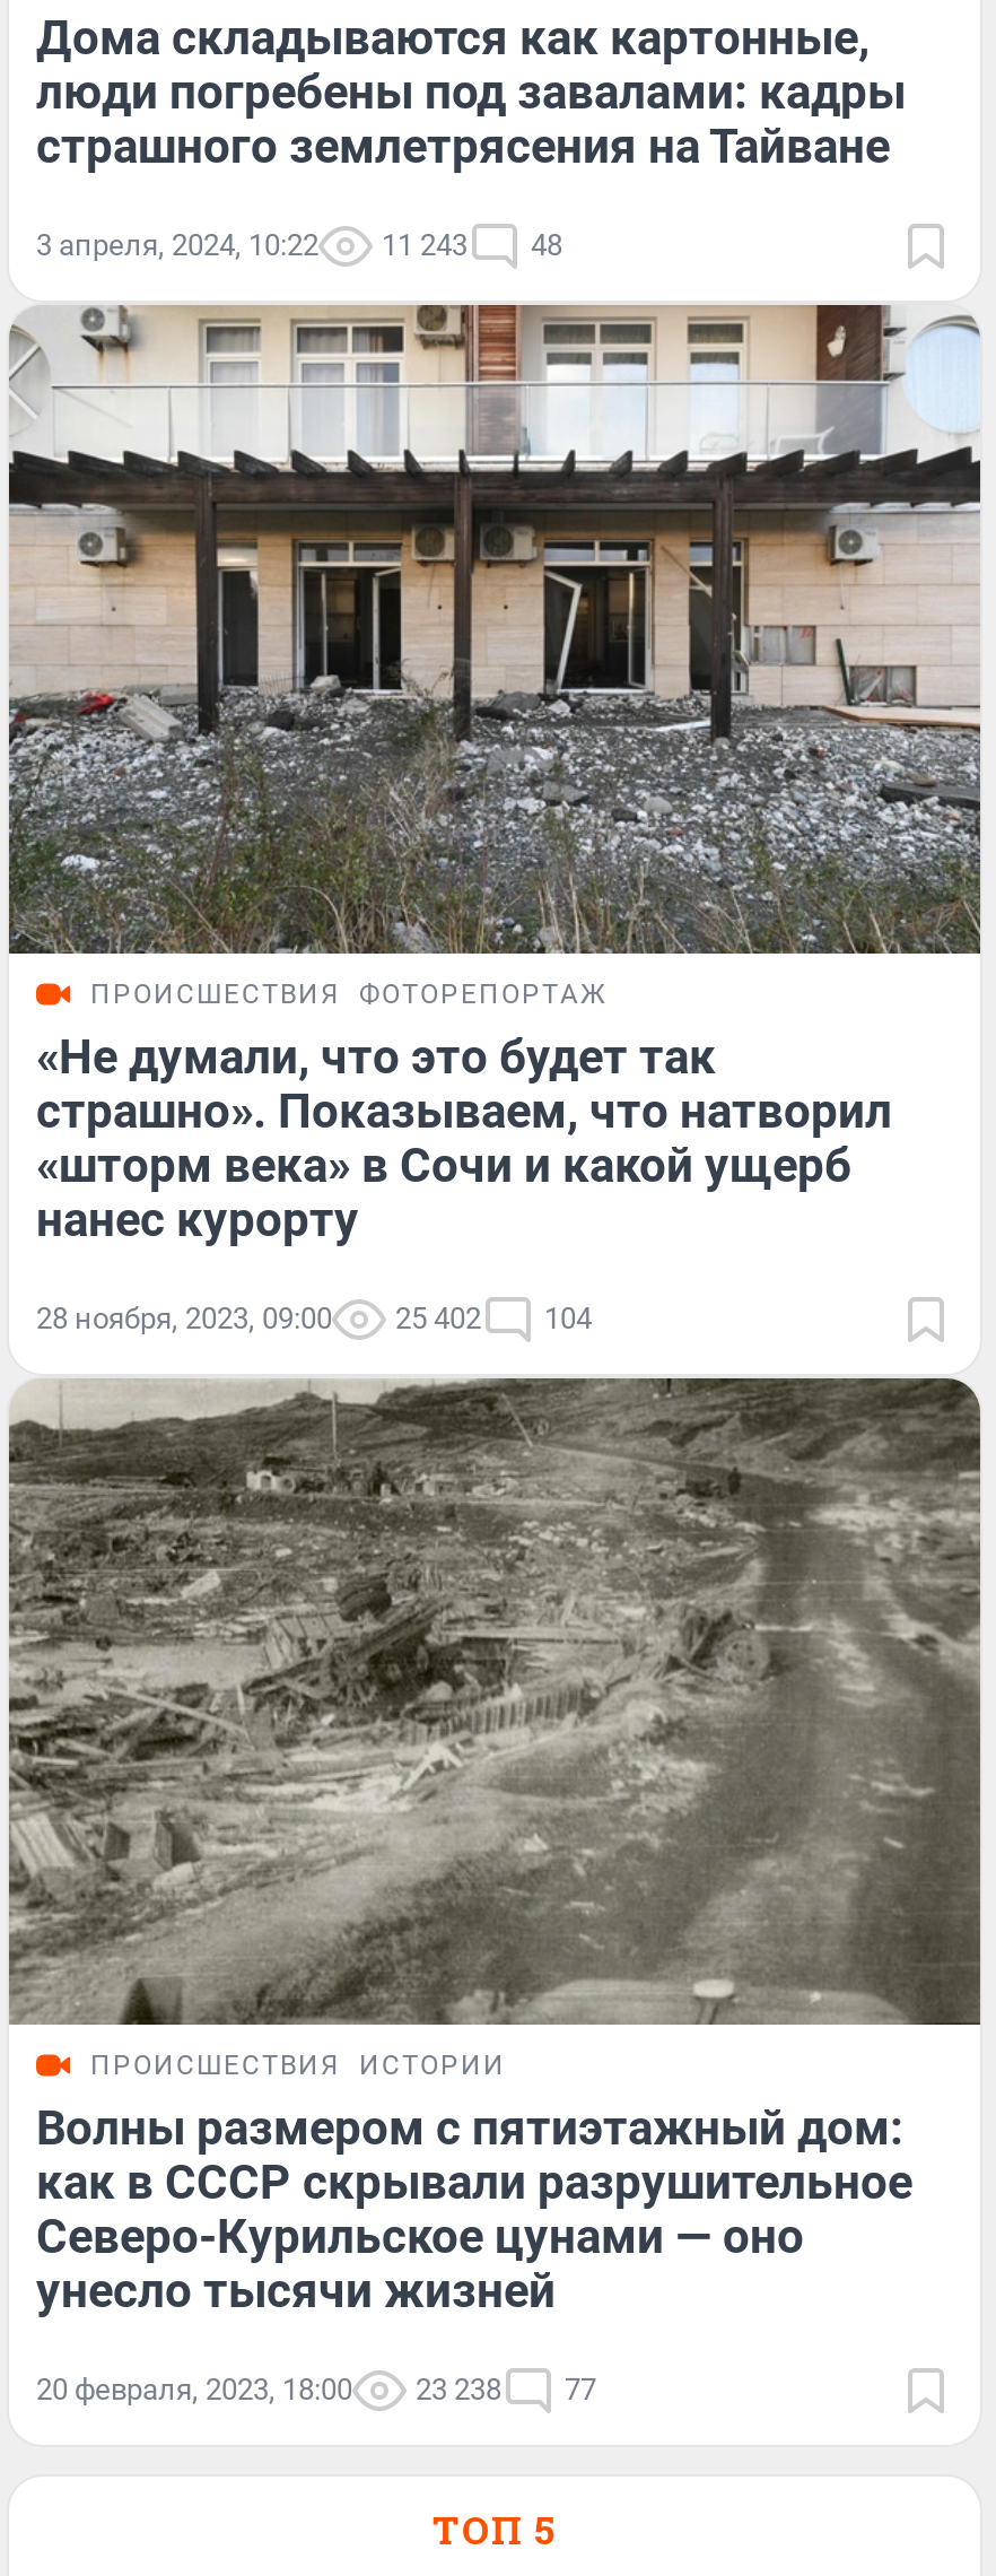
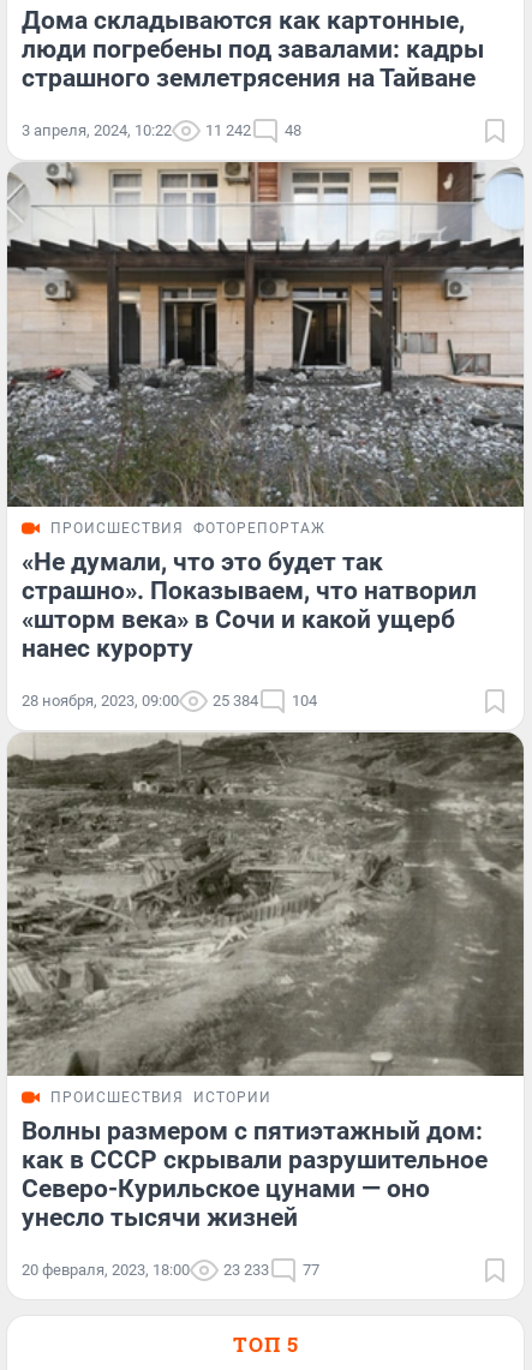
[382,228,468,262] 11 243 -> [205,121,251,139] 11 242
[36,1301,592,1335] 28 ноября, 2023, 09:00 25 402 104 -> [22,691,317,709] 28 ноября, 2023, 09:00 25 384 104
[36,2373,596,2407] 20 февраля, 2023, 18:00 23 238 77 -> [22,1261,319,1279] 20 февраля, 2023, 18:00 23 233 77

